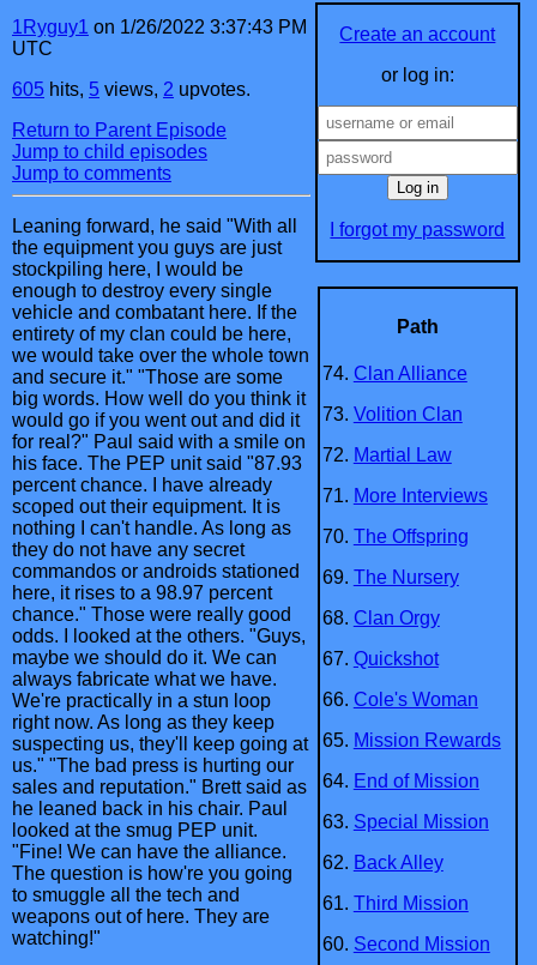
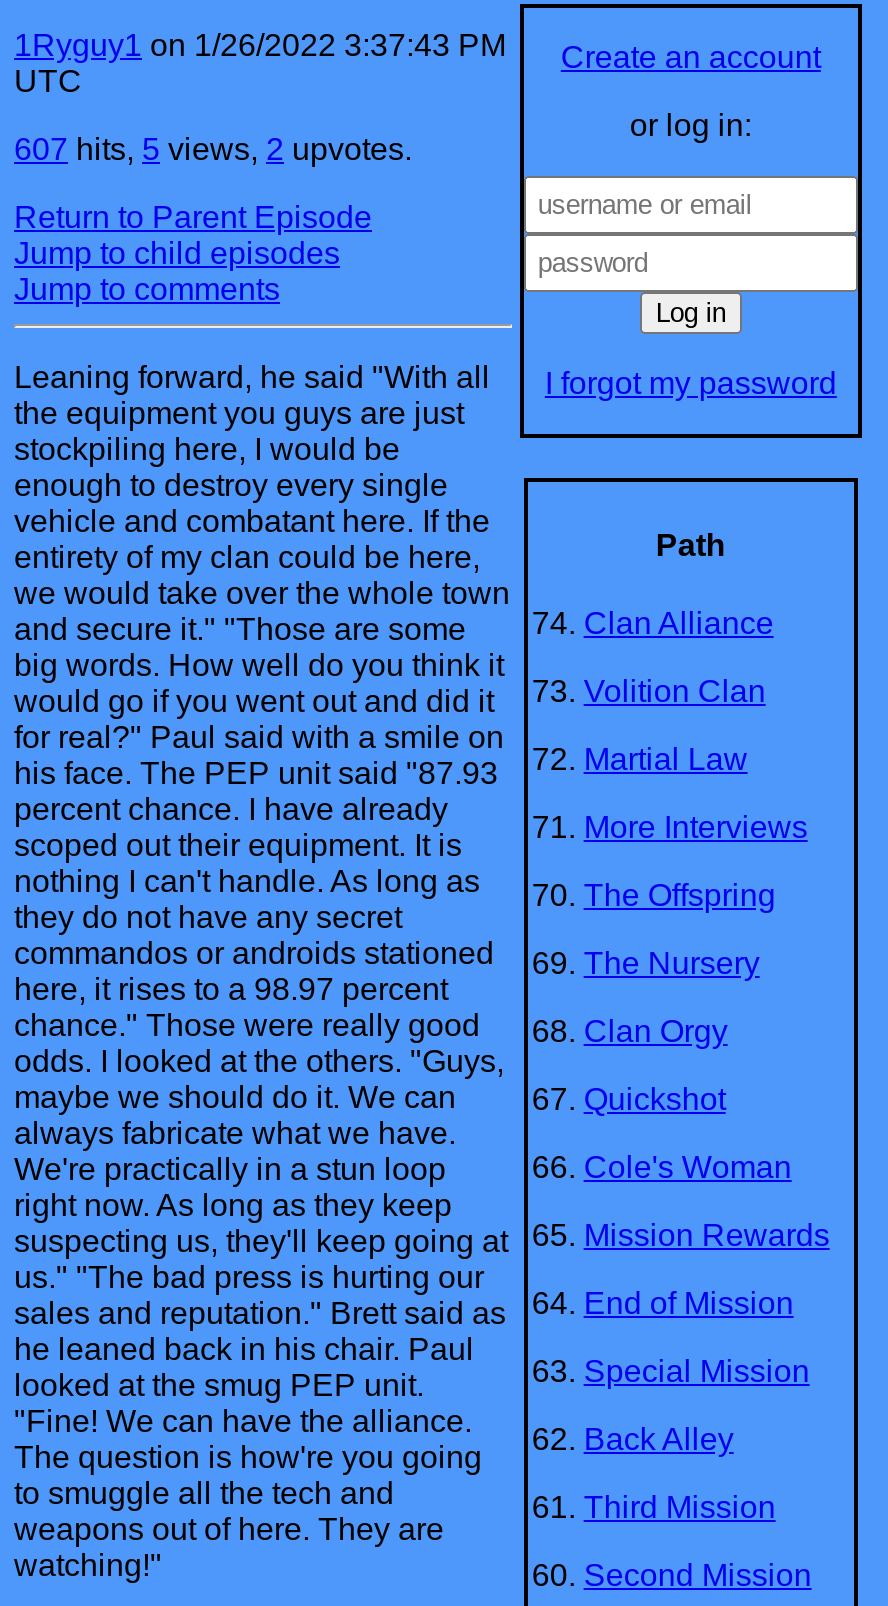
[12,79,251,99] 605 hits, 5 views, 2 upvotes. -> [14,132,412,166] 607 hits, 5 views, 2 upvotes.

